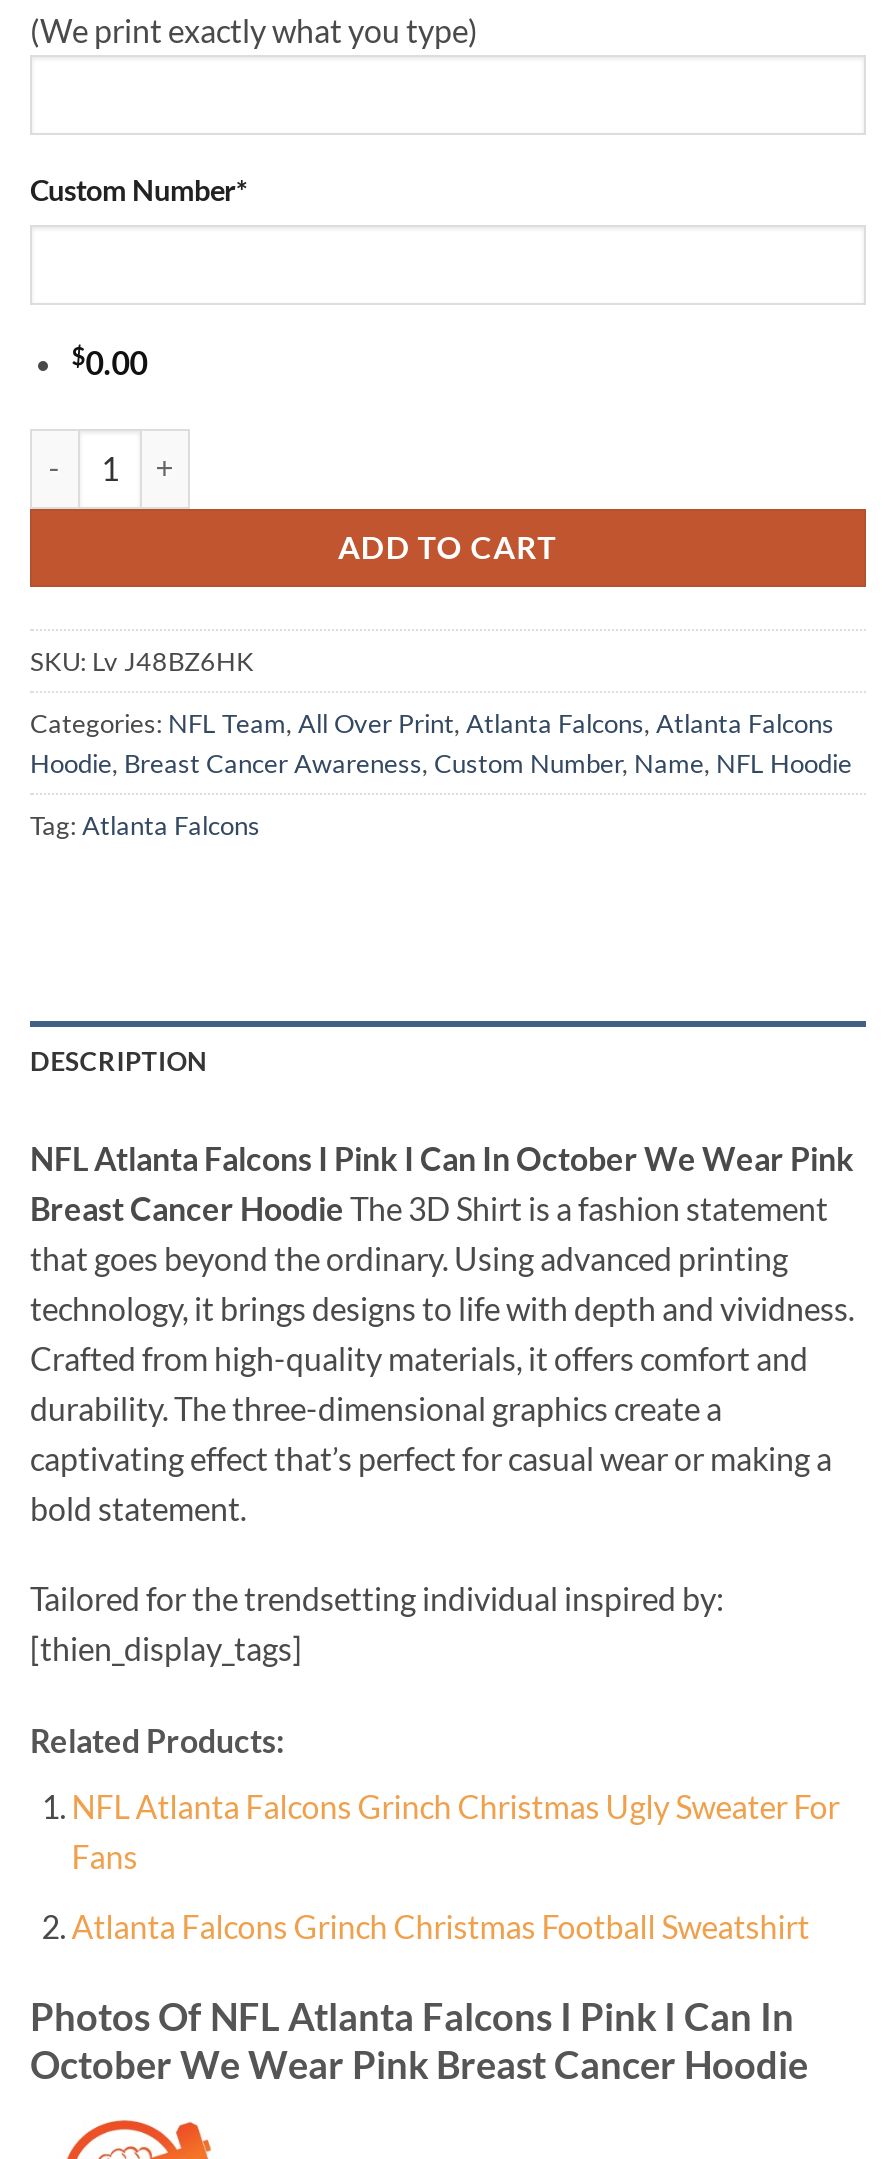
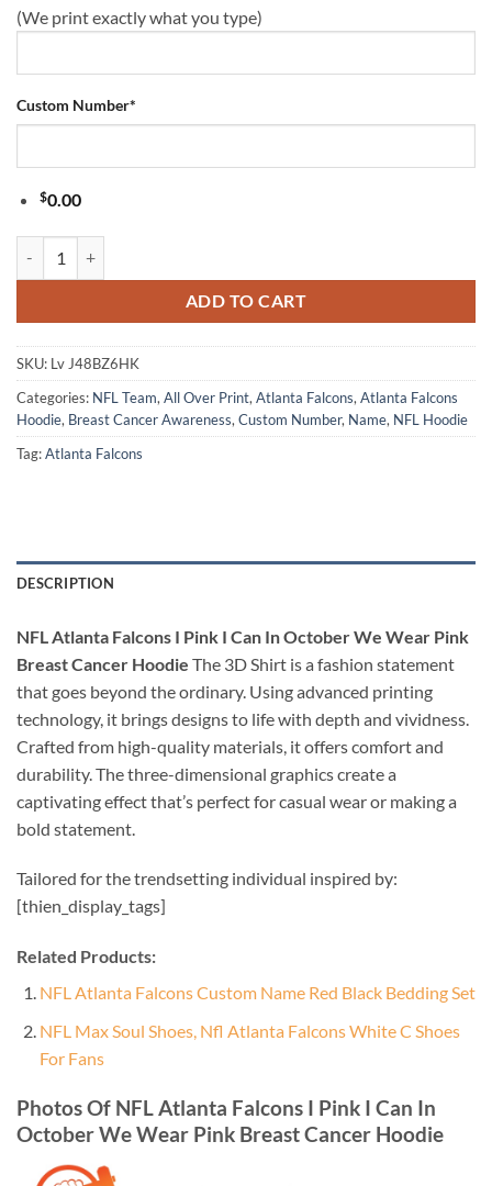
[72,1787,840,1875] NFL Atlanta Falcons Grinch Christmas Ugly Sweater For | Fans -> [39,982,475,1003] NFL Atlanta Falcons Custom Name Red Black Bedding Set
[72,1907,810,1945] Atlanta Falcons Grinch Christmas Football Sweatshirt -> [39,1020,460,1068] NFL Max Soul Shoes, Nfl Atlanta Falcons White C Shoes | For Fans

